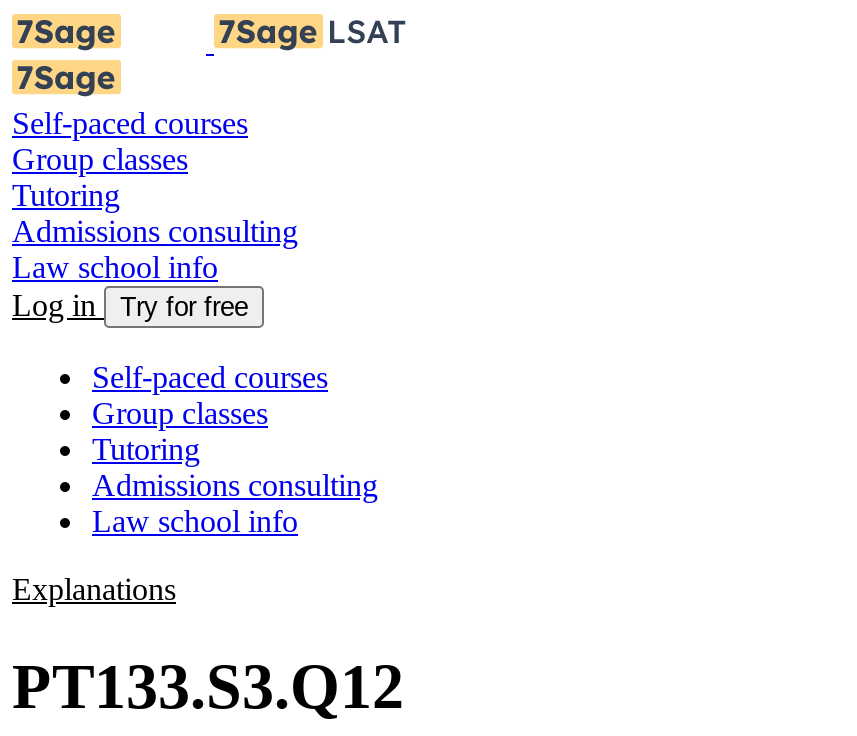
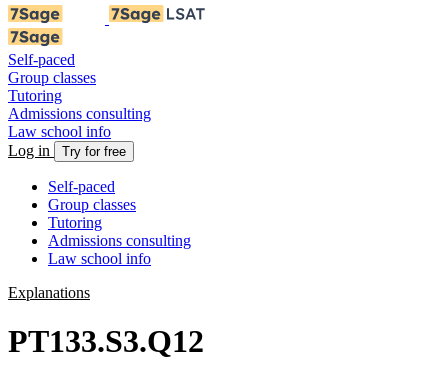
[12,106,248,140] Self-paced courses -> [8,51,75,68] Self-paced
[92,360,328,394] Self-paced courses -> [48,178,115,195] Self-paced

